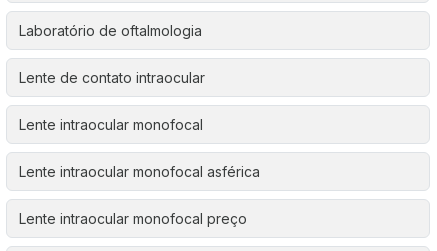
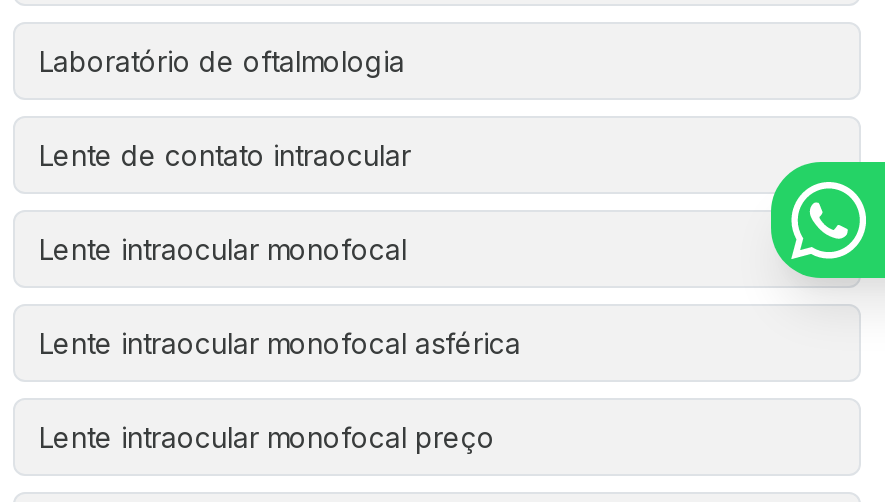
none -> [769,160,879,286] [image]

